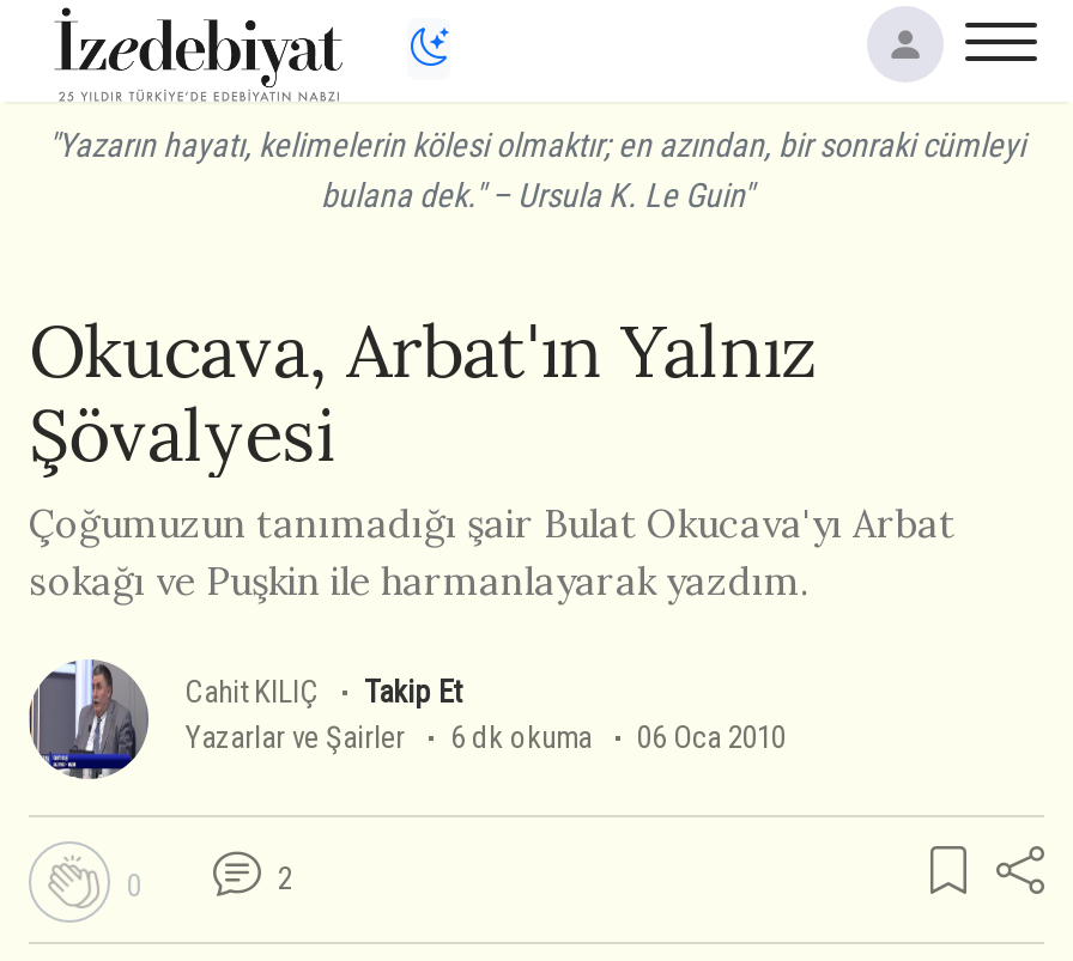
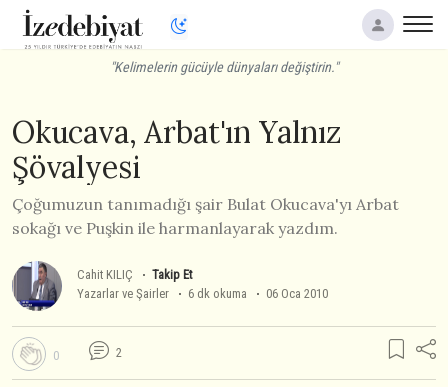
[48,126,1025,214] "Yazarın hayatı, kelimelerin kölesi olmaktır; en azından, bir sonraki cümleyi | bulana dek." – Ursula K. Le Guin" -> [110,59,338,75] "Kelimelerin gücüyle dünyaları değiştirin."

